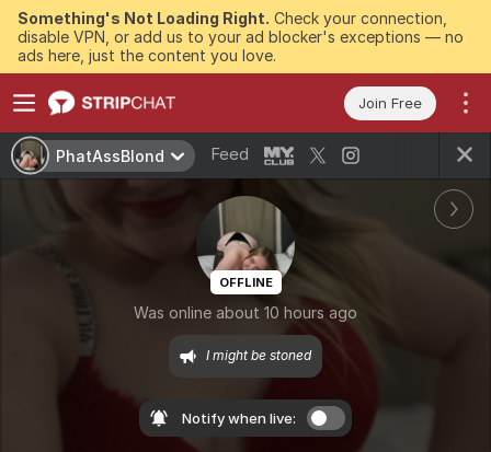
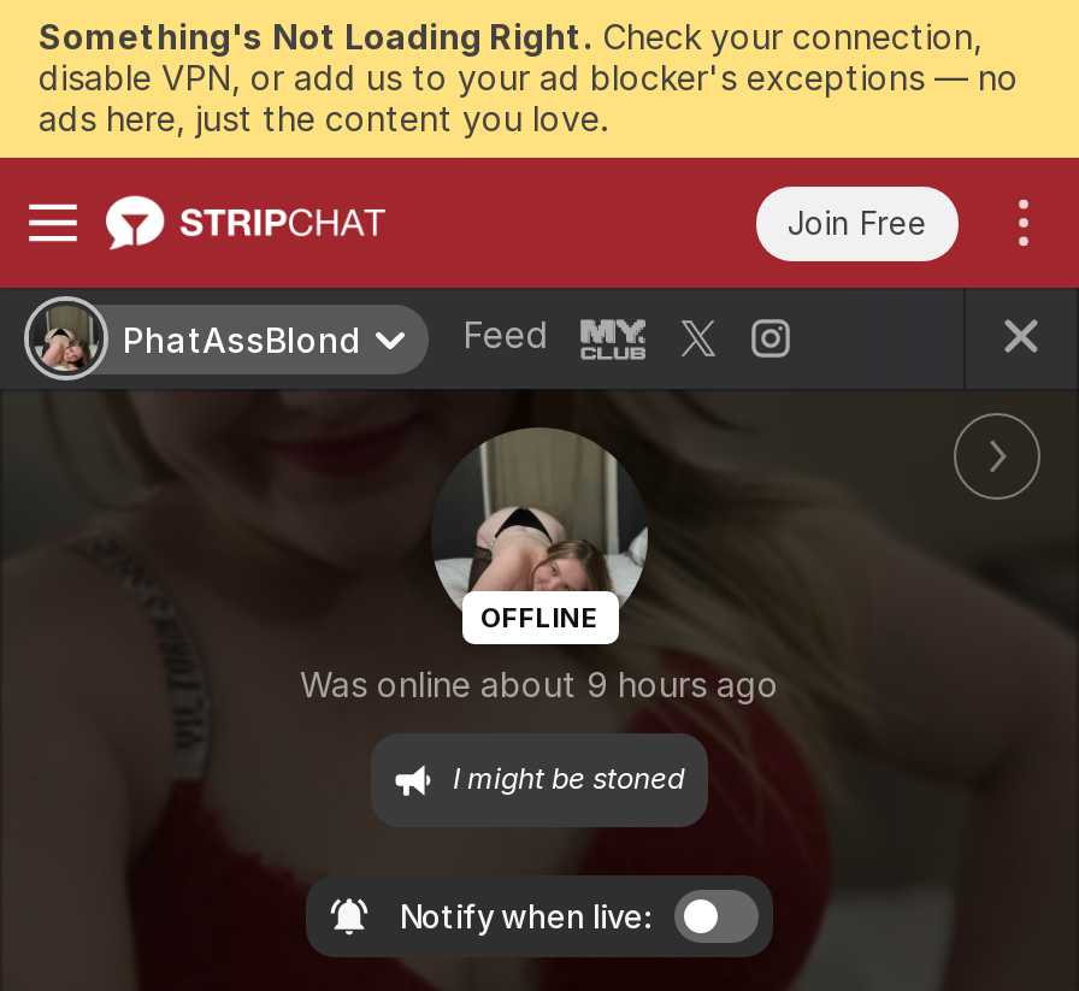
[134,304,357,322] Was online about 10 hours ago -> [300,664,779,705] Was online about 9 hours ago

